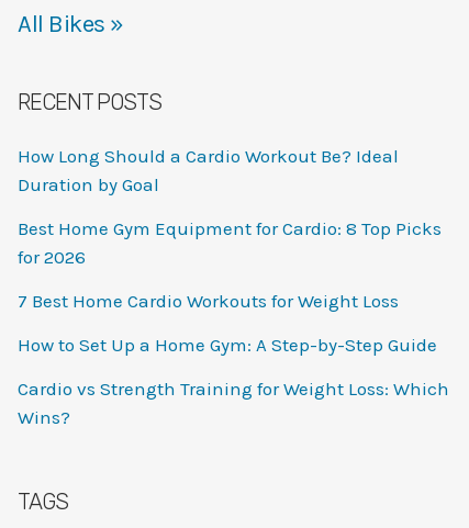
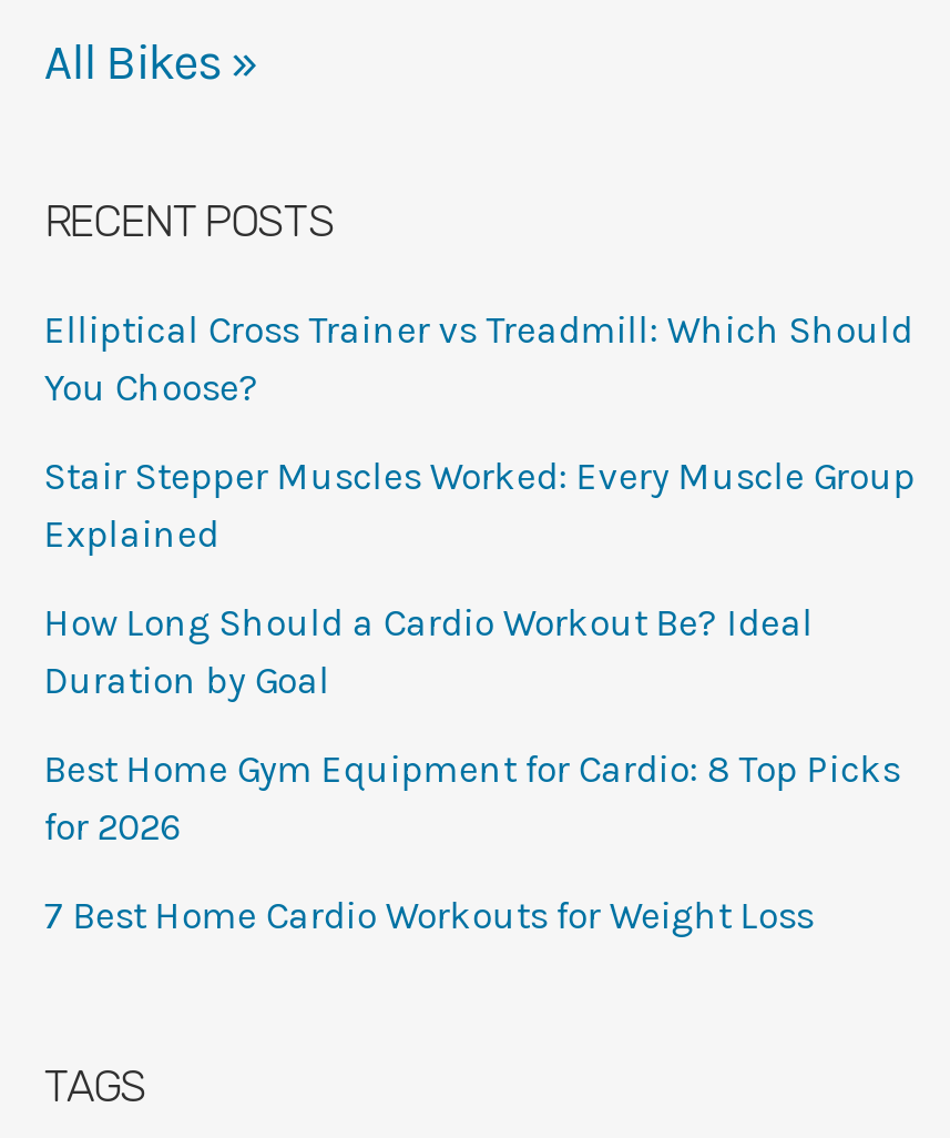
none -> [44,307,915,555] Elliptical Cross Trainer vs Treadmill: Which Should | You Choose? | Stair Stepper Muscles Worked: Every Muscle Group | Explained
moved [18,145,442,312] -> [44,600,900,937]: How Long Should a Cardio Workout Be? Ideal | Duration by Goal | Best Home Gym Equipment for Cardio: 8 Top Picks | for 2026 | 7 Best Home Cardio Workouts for Weight Loss
[18,333,450,428] How to Set Up a Home Gym: A Step-by-Step Guide | Cardio vs Strength Training for Weight Loss: Which | Wins? -> none

